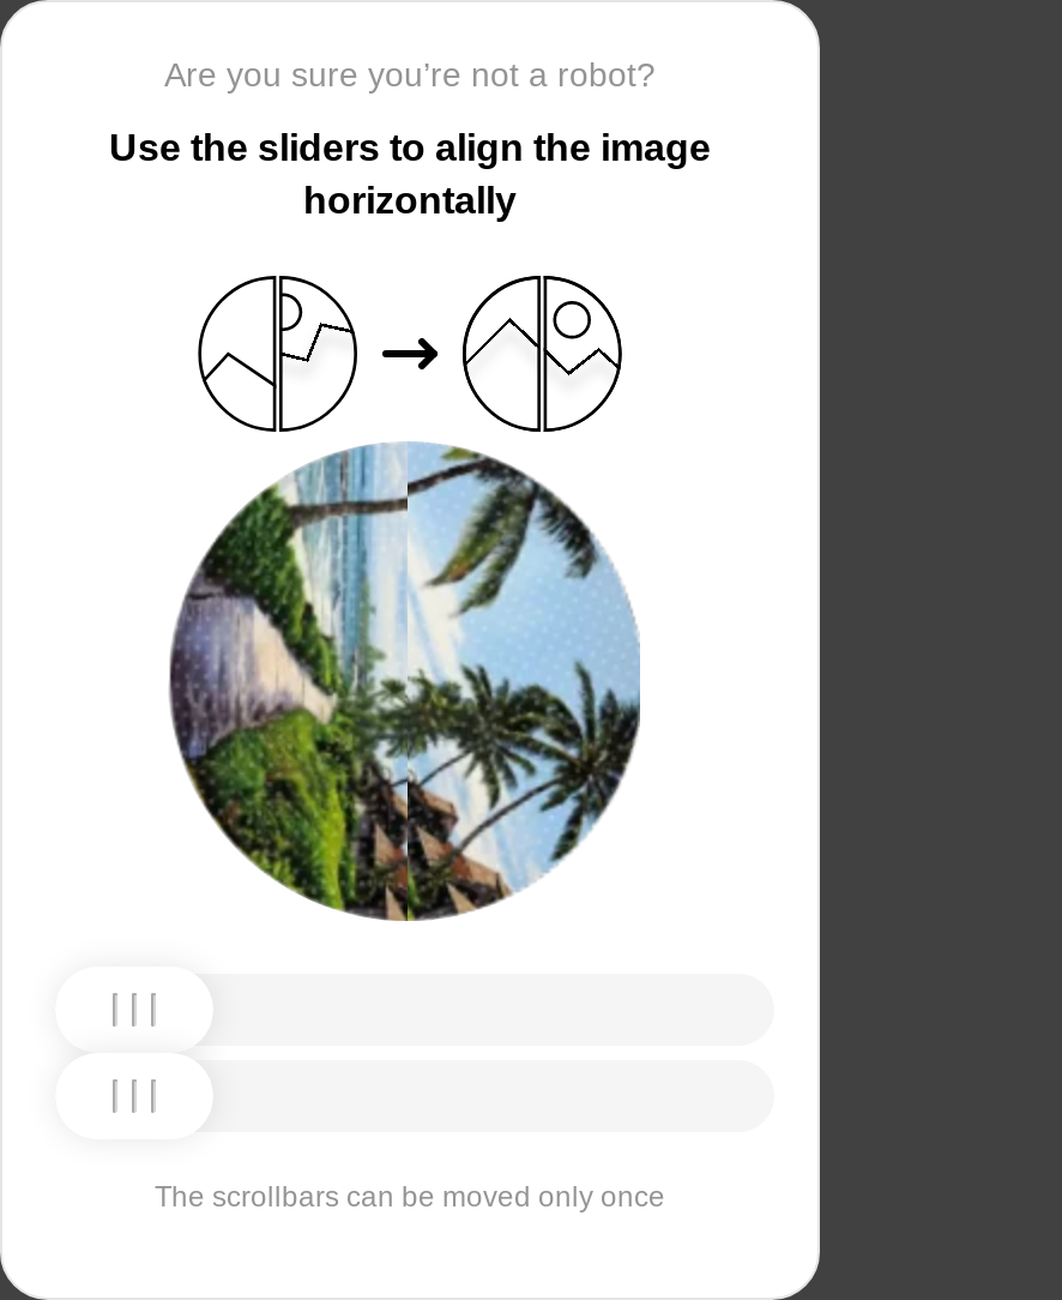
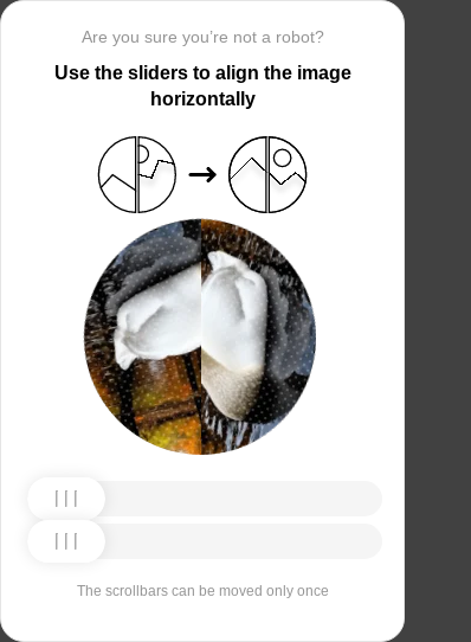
[173,441,640,923] [image] -> [86,218,316,455] [image]

